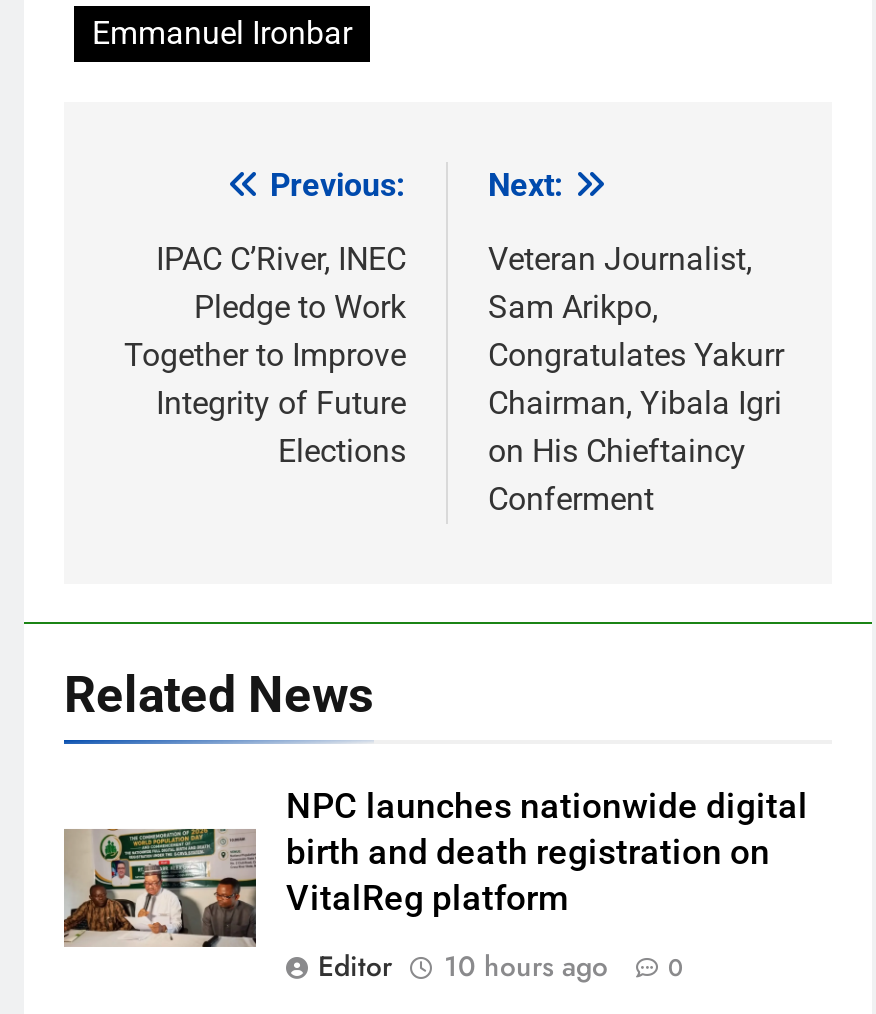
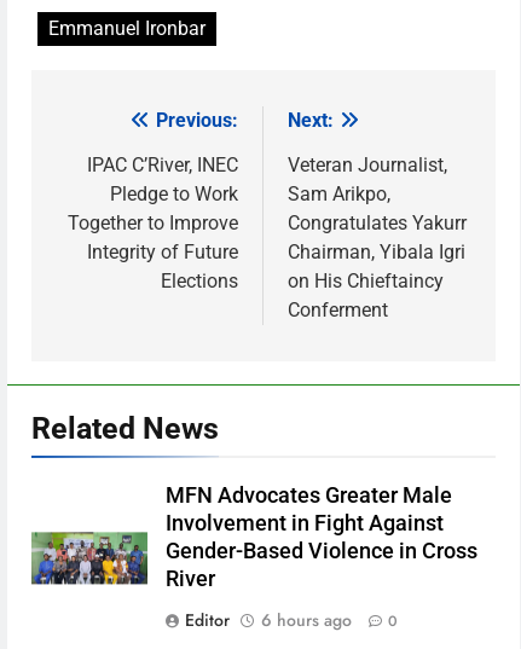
[64,786,808,950] [image] | NPC launches nationwide digital | birth and death registration on | VitalReg platform -> [31,484,477,591] [image] | MFN Advocates Greater Male | Involvement in Fight Against | Gender-Based Violence in Cross | River
[318,946,684,986] Editor 10 hours ago 0 -> [185,608,398,632] Editor 6 hours ago 0

